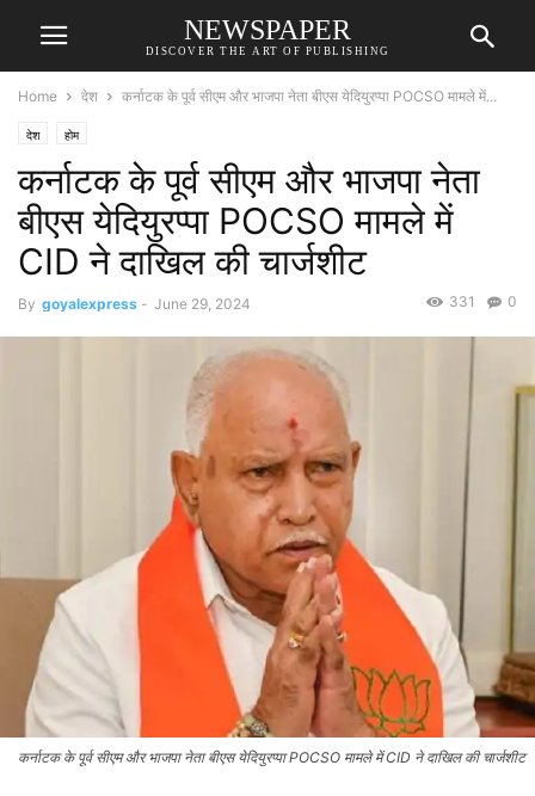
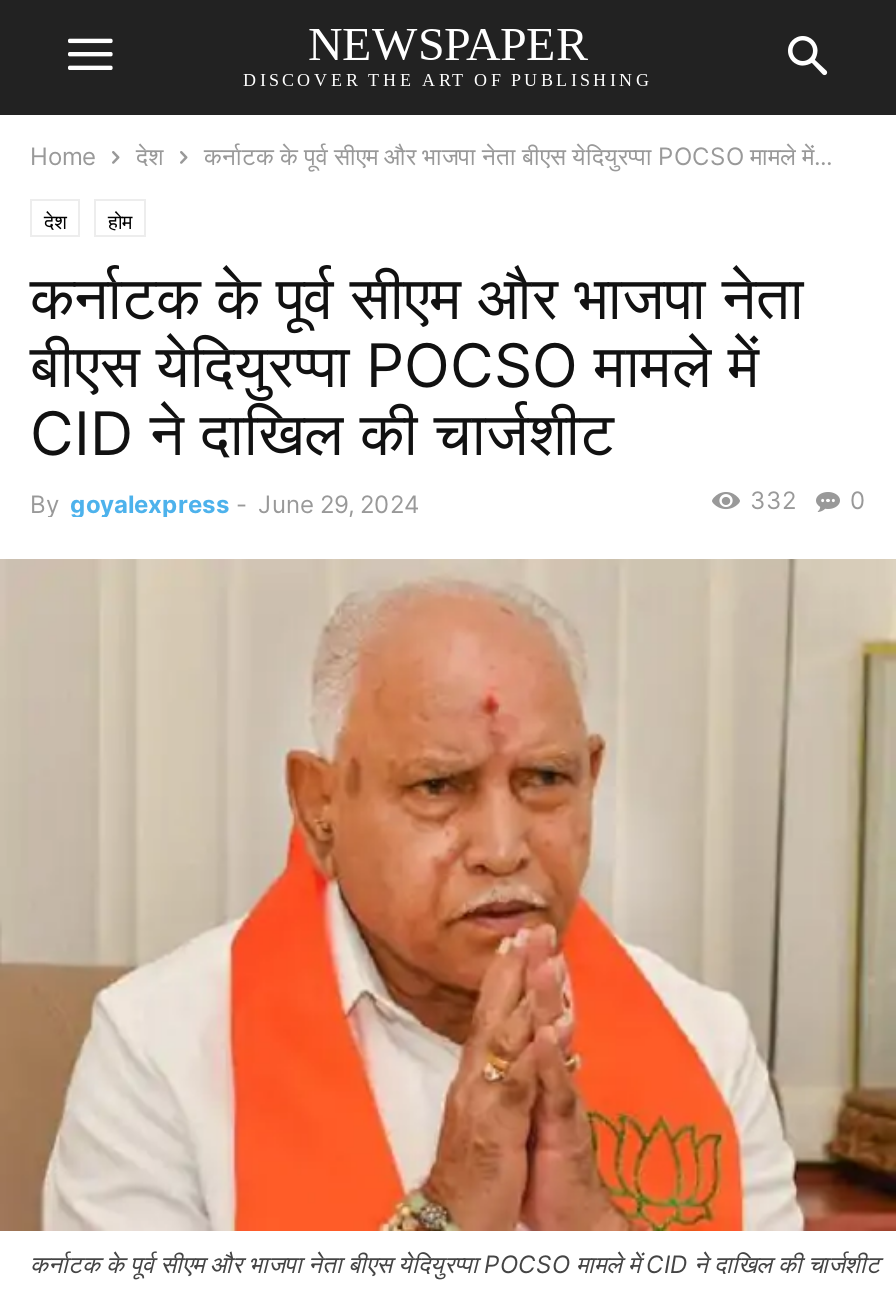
[449,292,517,310] 331 0 -> [750,485,866,515] 332 0

